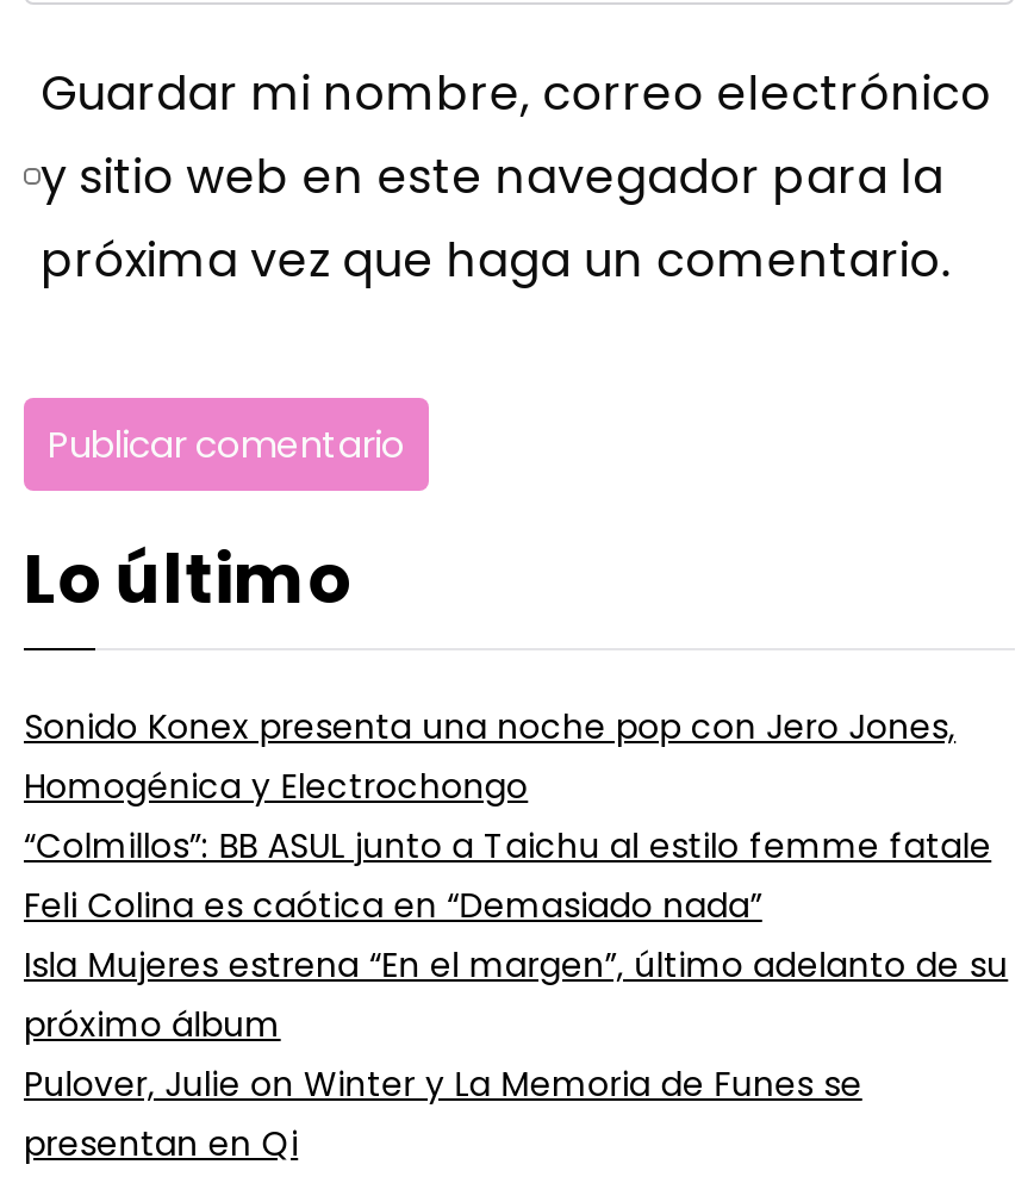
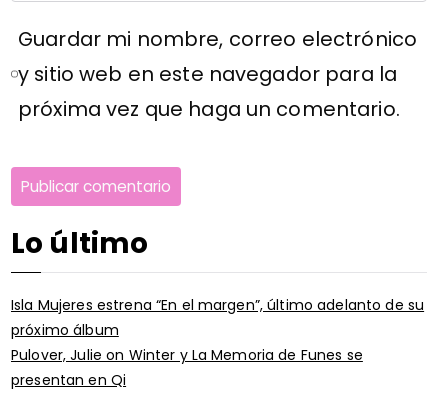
[24,703,991,929] Sonido Konex presenta una noche pop con Jero Jones, | Homogénica y Electrochongo | “Colmillos”: BB ASUL junto a Taichu al estilo femme fatale | Feli Colina es caótica en “Demasiado nada” -> none

